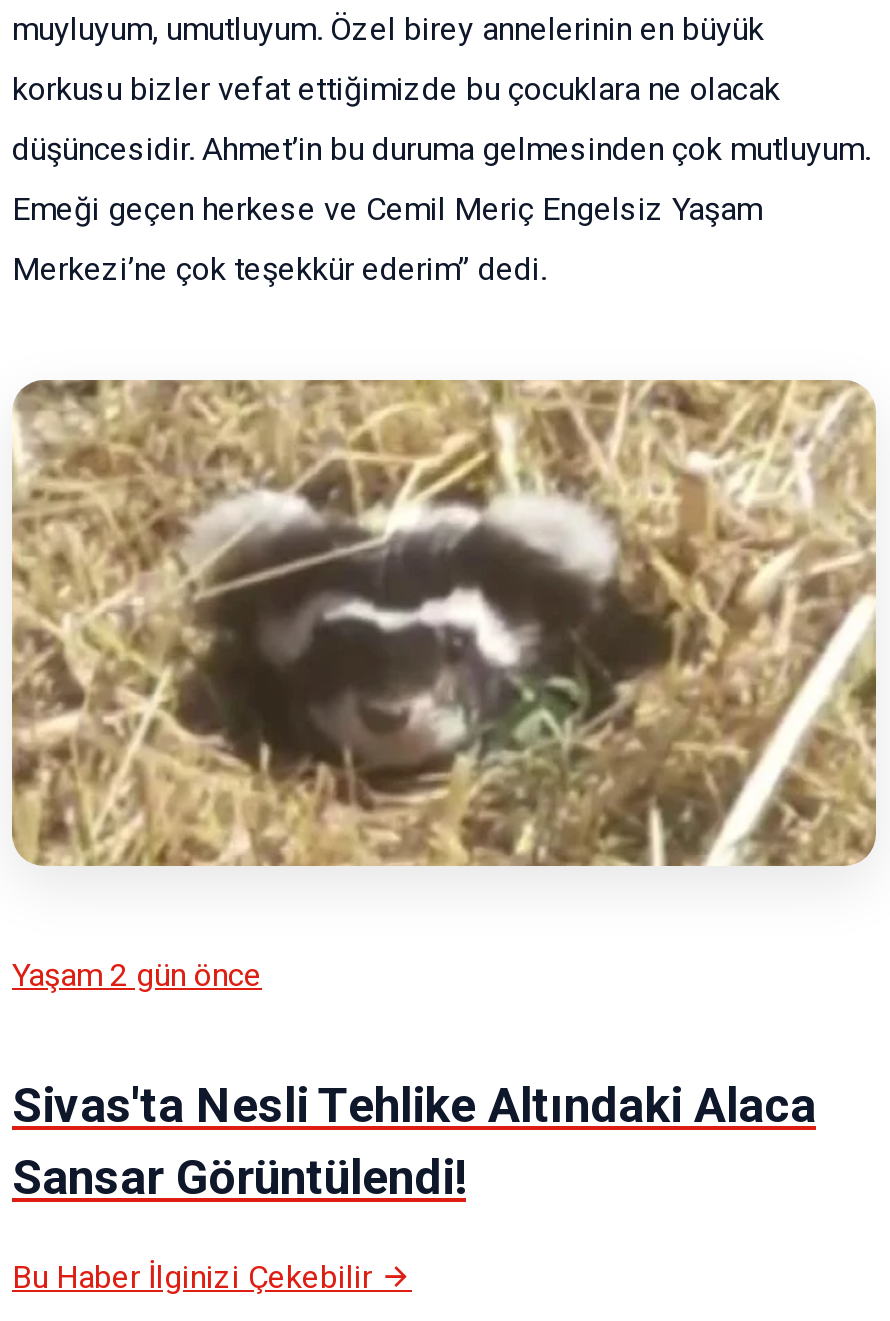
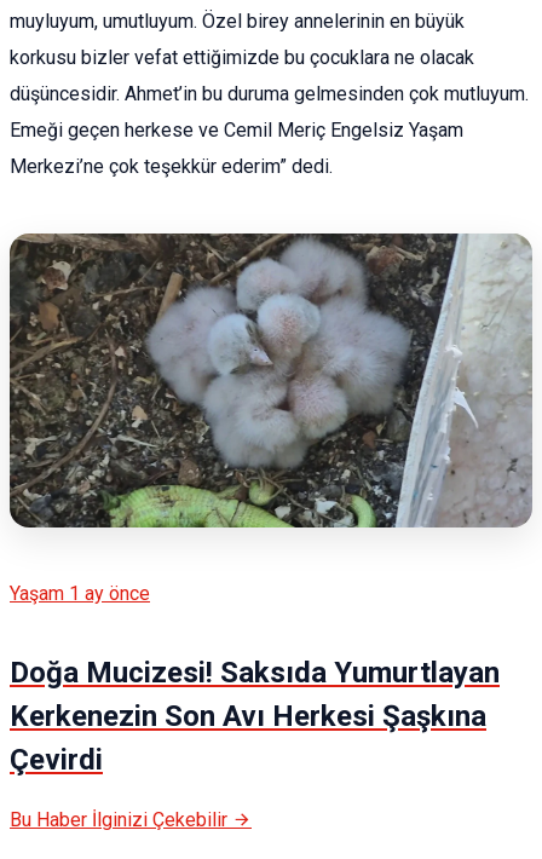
[10,378,876,868] [image] -> [8,232,532,529] [image]
[12,955,262,993] Yaşam 2 gün önce -> [10,582,150,605] Yaşam 1 ay önce
[12,1077,816,1205] Sivas'ta Nesli Tehlike Altındaki Alaca | Sansar Görüntülendi! -> [10,655,500,776] Doğa Mucizesi! Saksıda Yumurtlayan | Kerkenezin Son Avı Herkesi Şaşkına | Çevirdi

